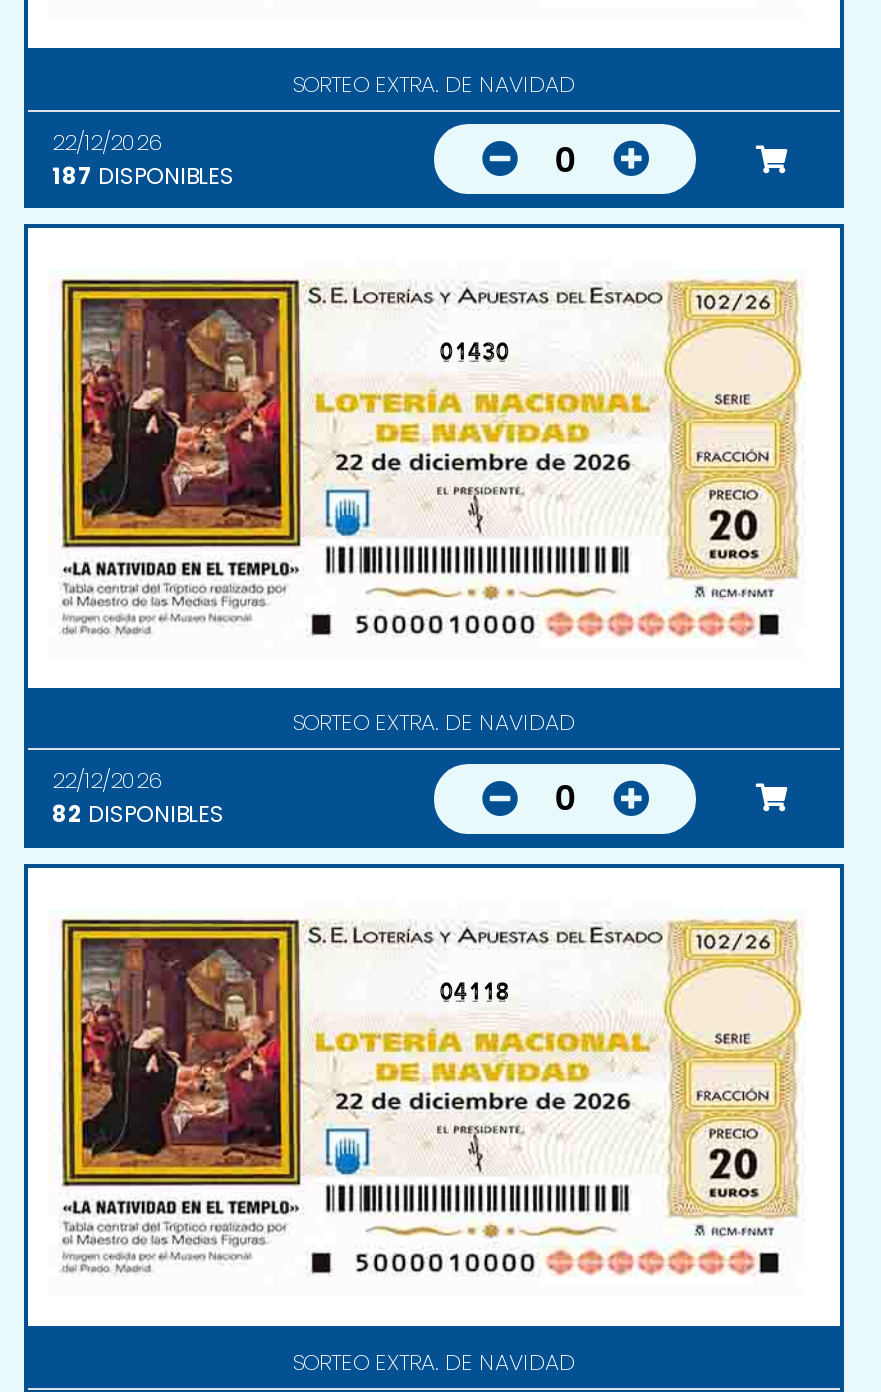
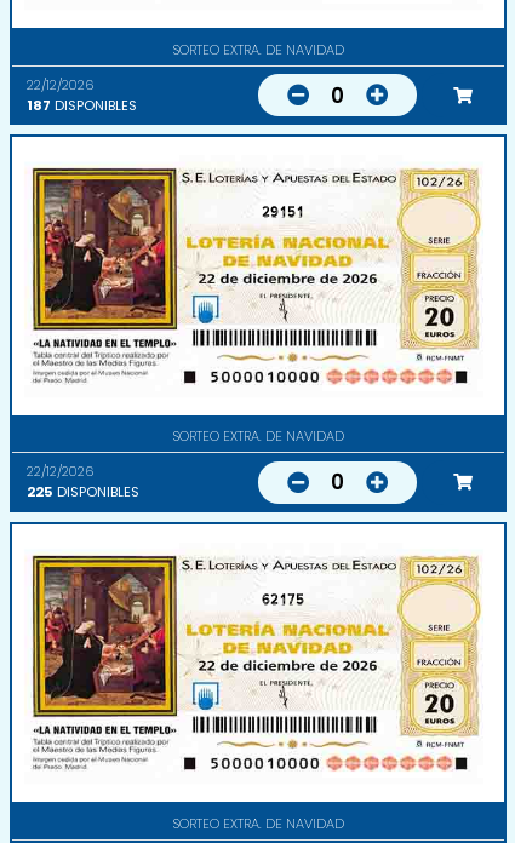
[440,337,510,369] 01430 -> [261,203,304,222] 29151
[52,799,224,831] 82 DISPONIBLES -> [27,482,139,502] 225 DISPONIBLES
[440,976,510,1008] 04118 -> [261,590,304,609] 62175

